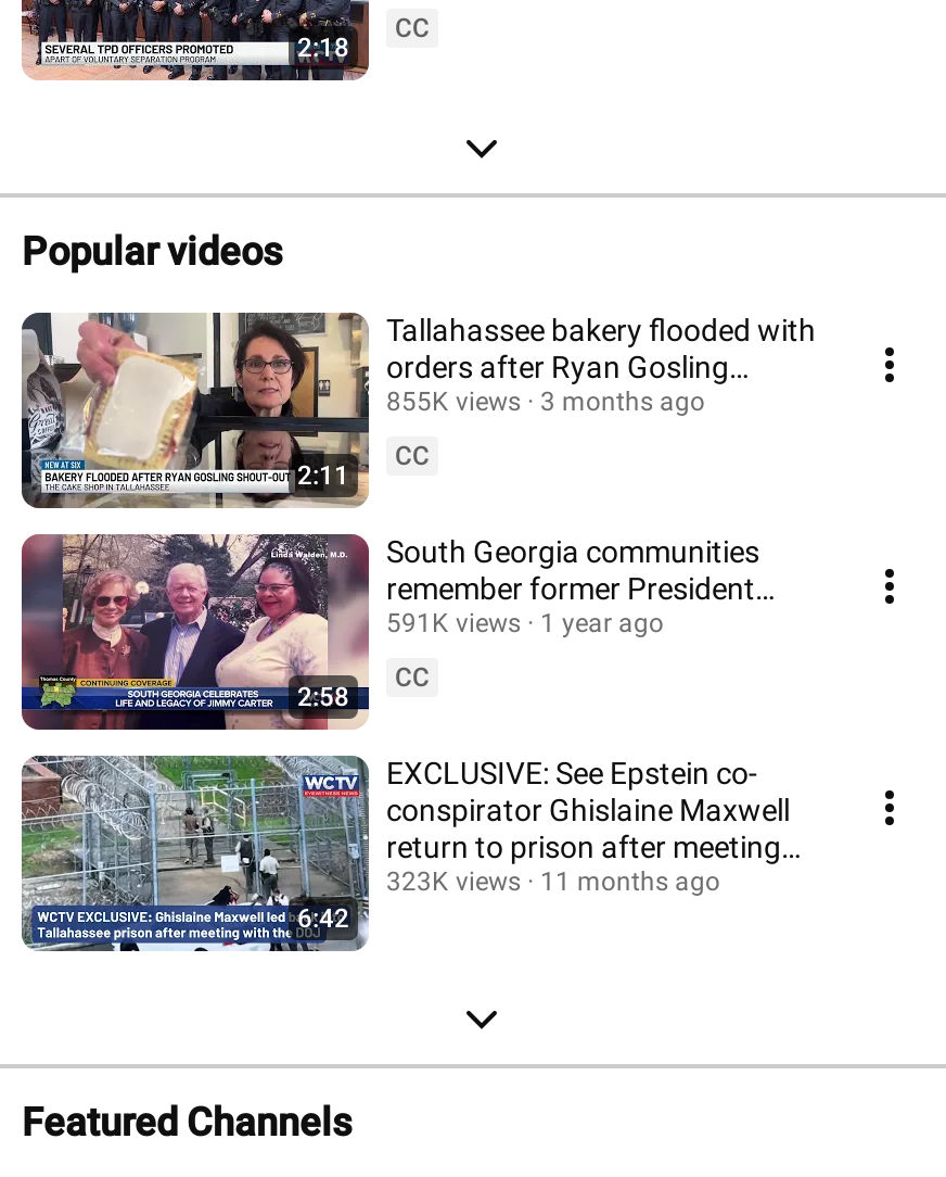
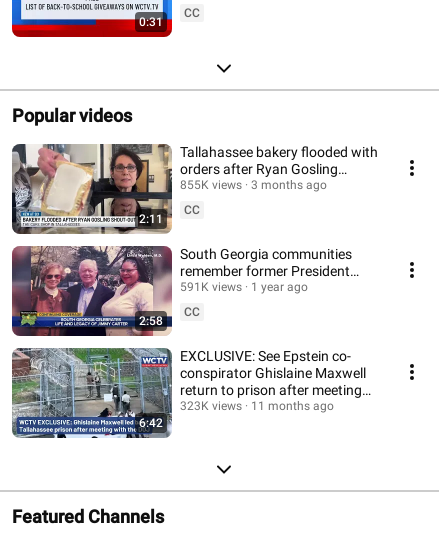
[297,33,349,63] 2:18 -> [139,15,163,29] 0:31

